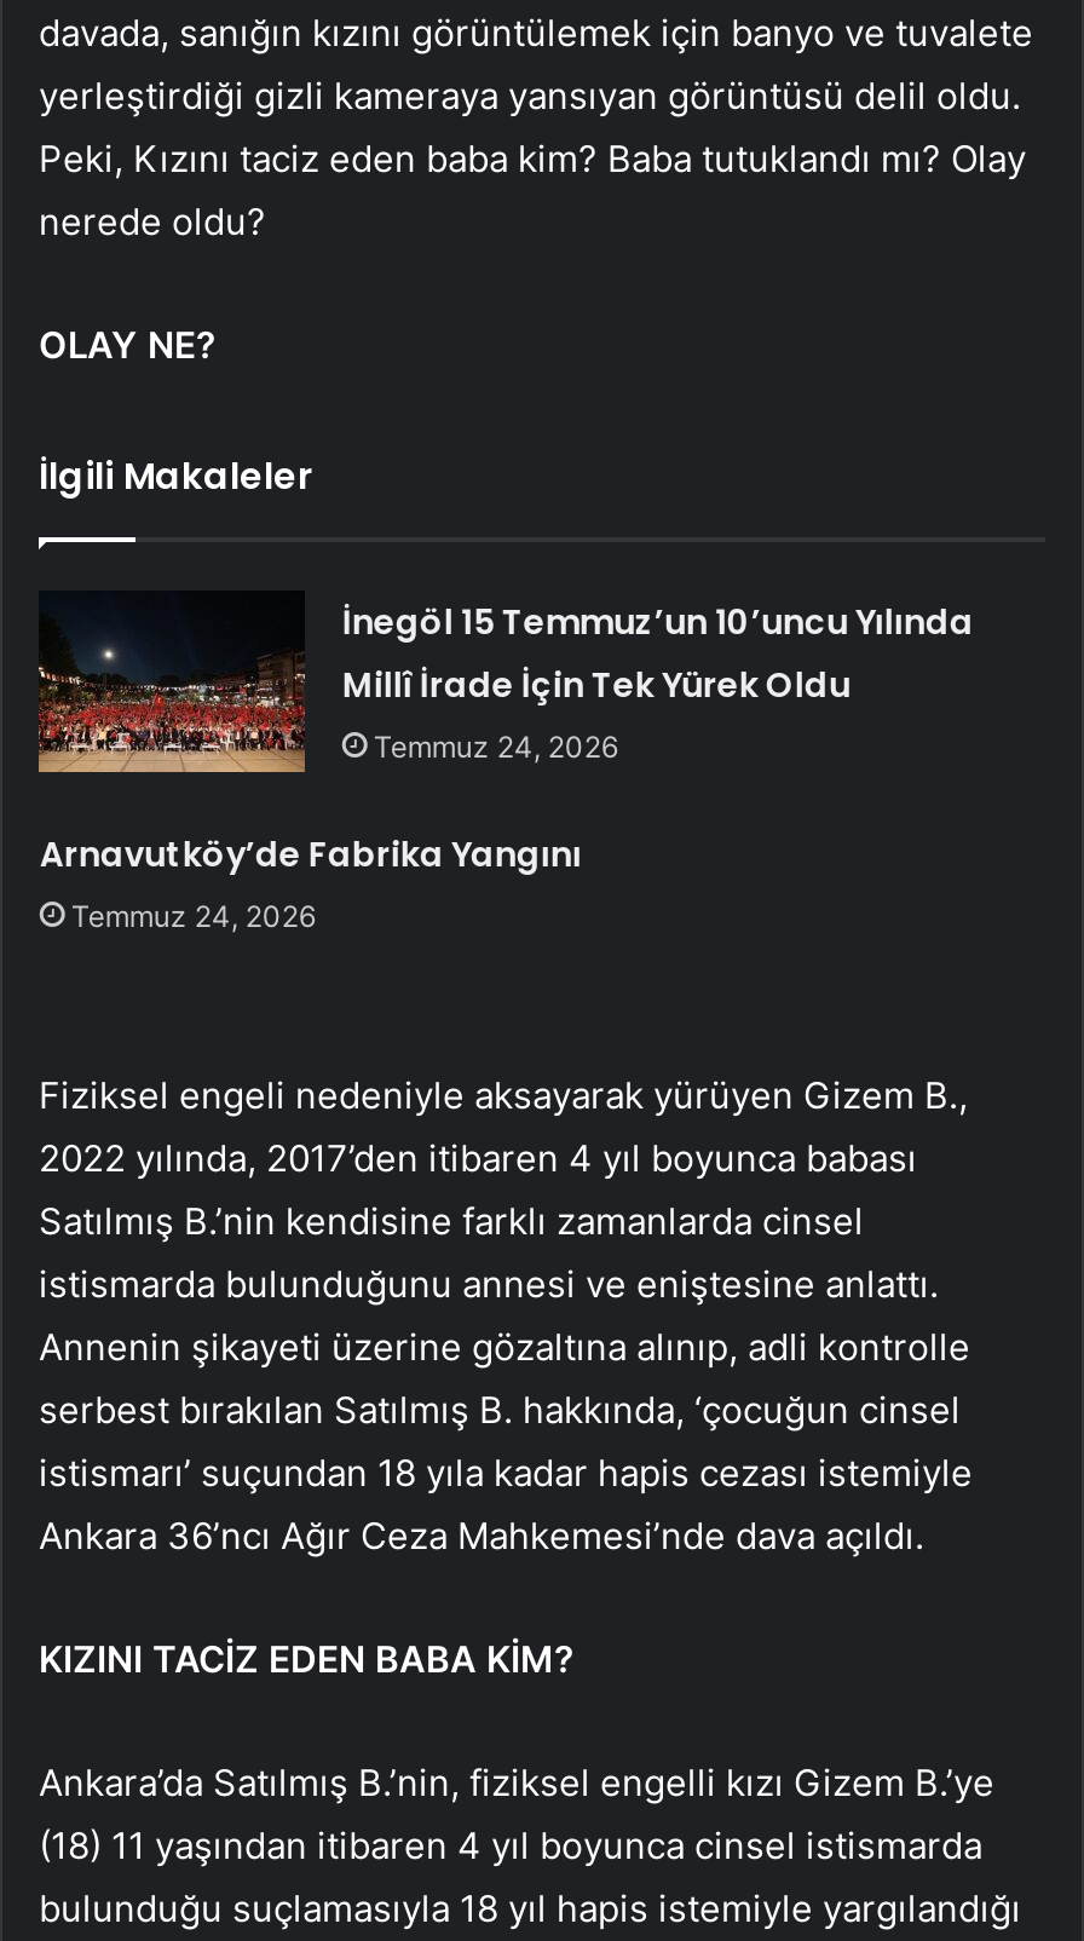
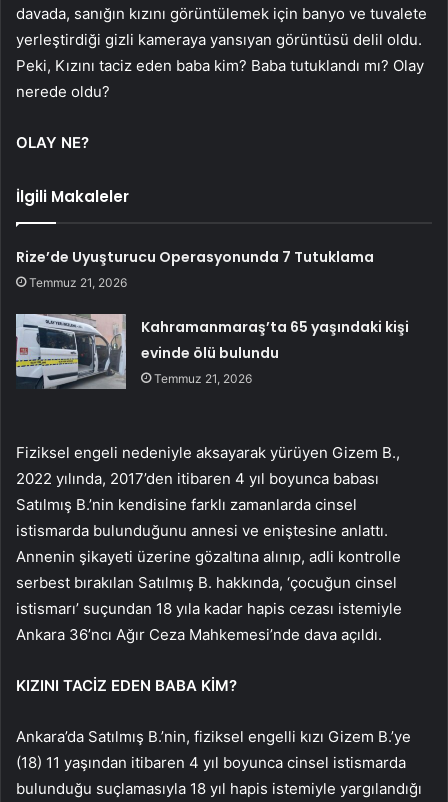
[342,598,973,765] İnegöl 15 Temmuz’un 10’uncu Yılında | Millî İrade İçin Tek Yürek Oldu | Temmuz 24, 2026 -> [16,247,374,290] Rize’de Uyuşturucu Operasyonunda 7 Tutuklama | Temmuz 21, 2026
[36,721,581,934] [image] | Arnavutköy’de Fabrika Yangını | Temmuz 24, 2026 -> [15,298,409,386] [image] | Kahramanmaraş’ta 65 yaşındaki kişi | evinde ölü bulundu | Temmuz 21, 2026

